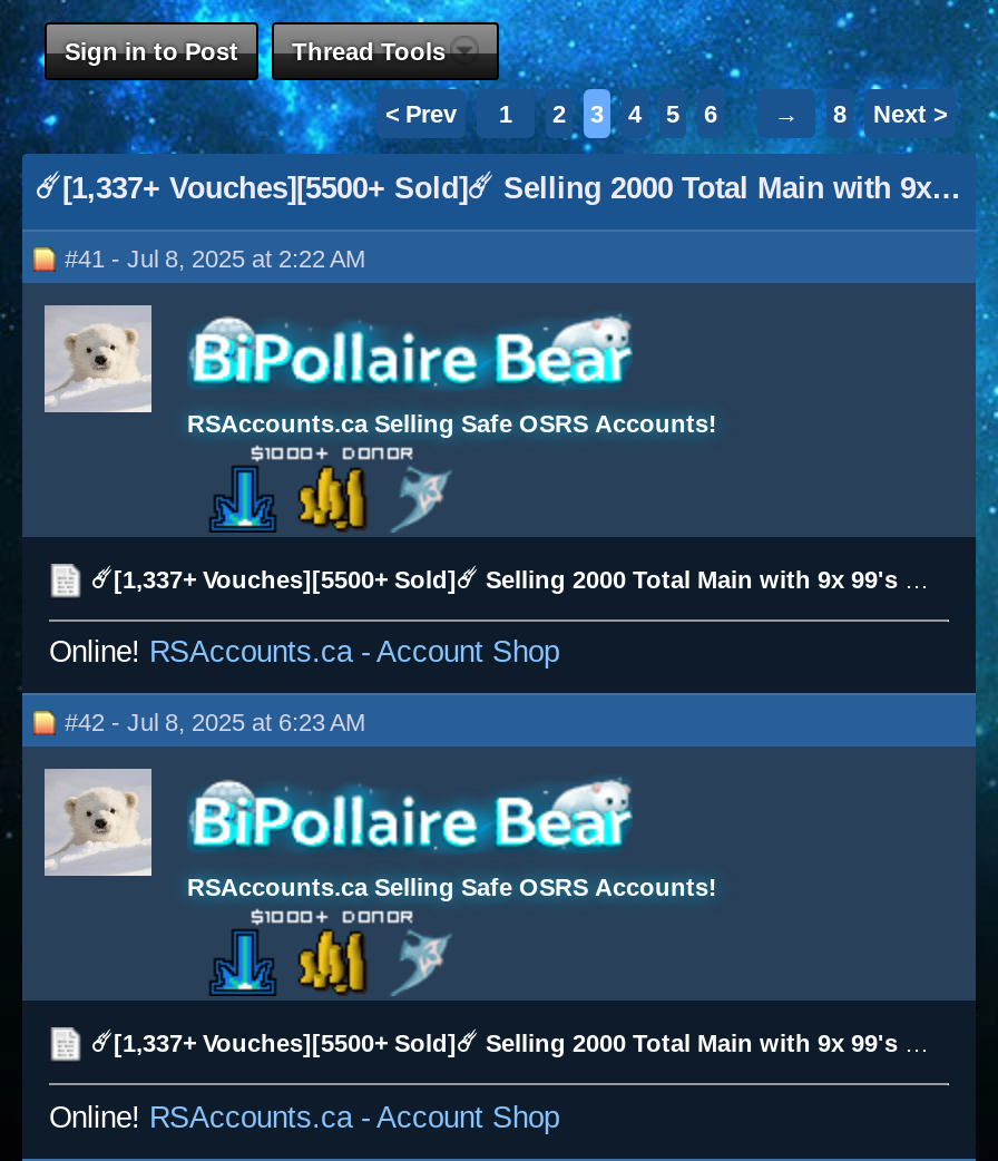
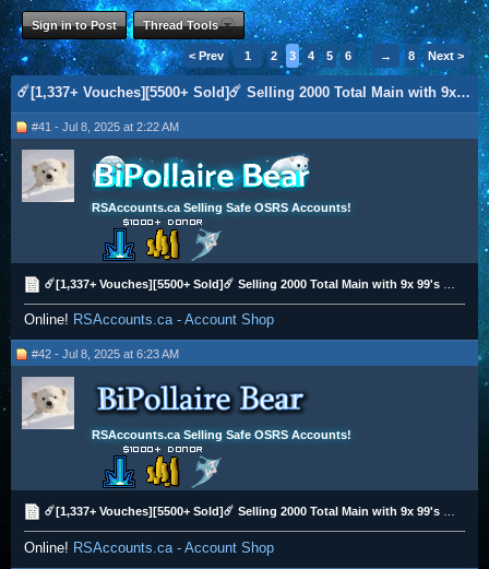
[187,778,633,851] [image] -> [93,382,309,417] [image]

